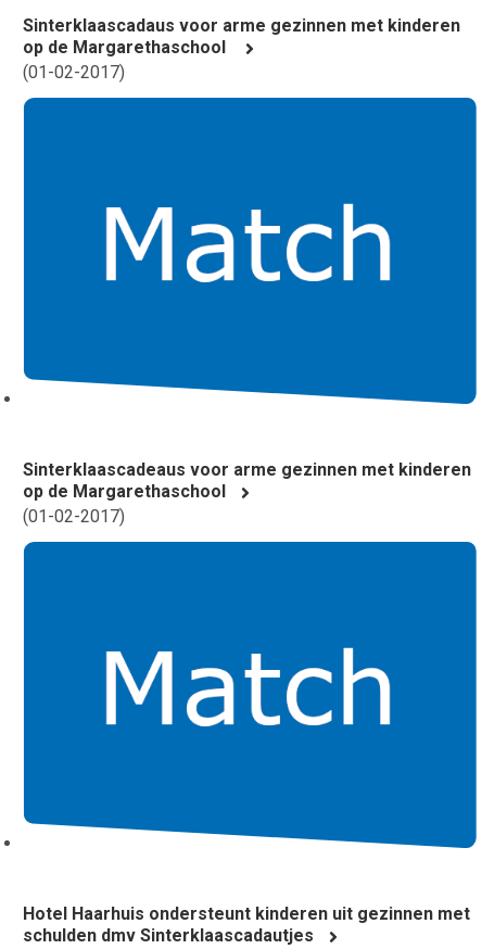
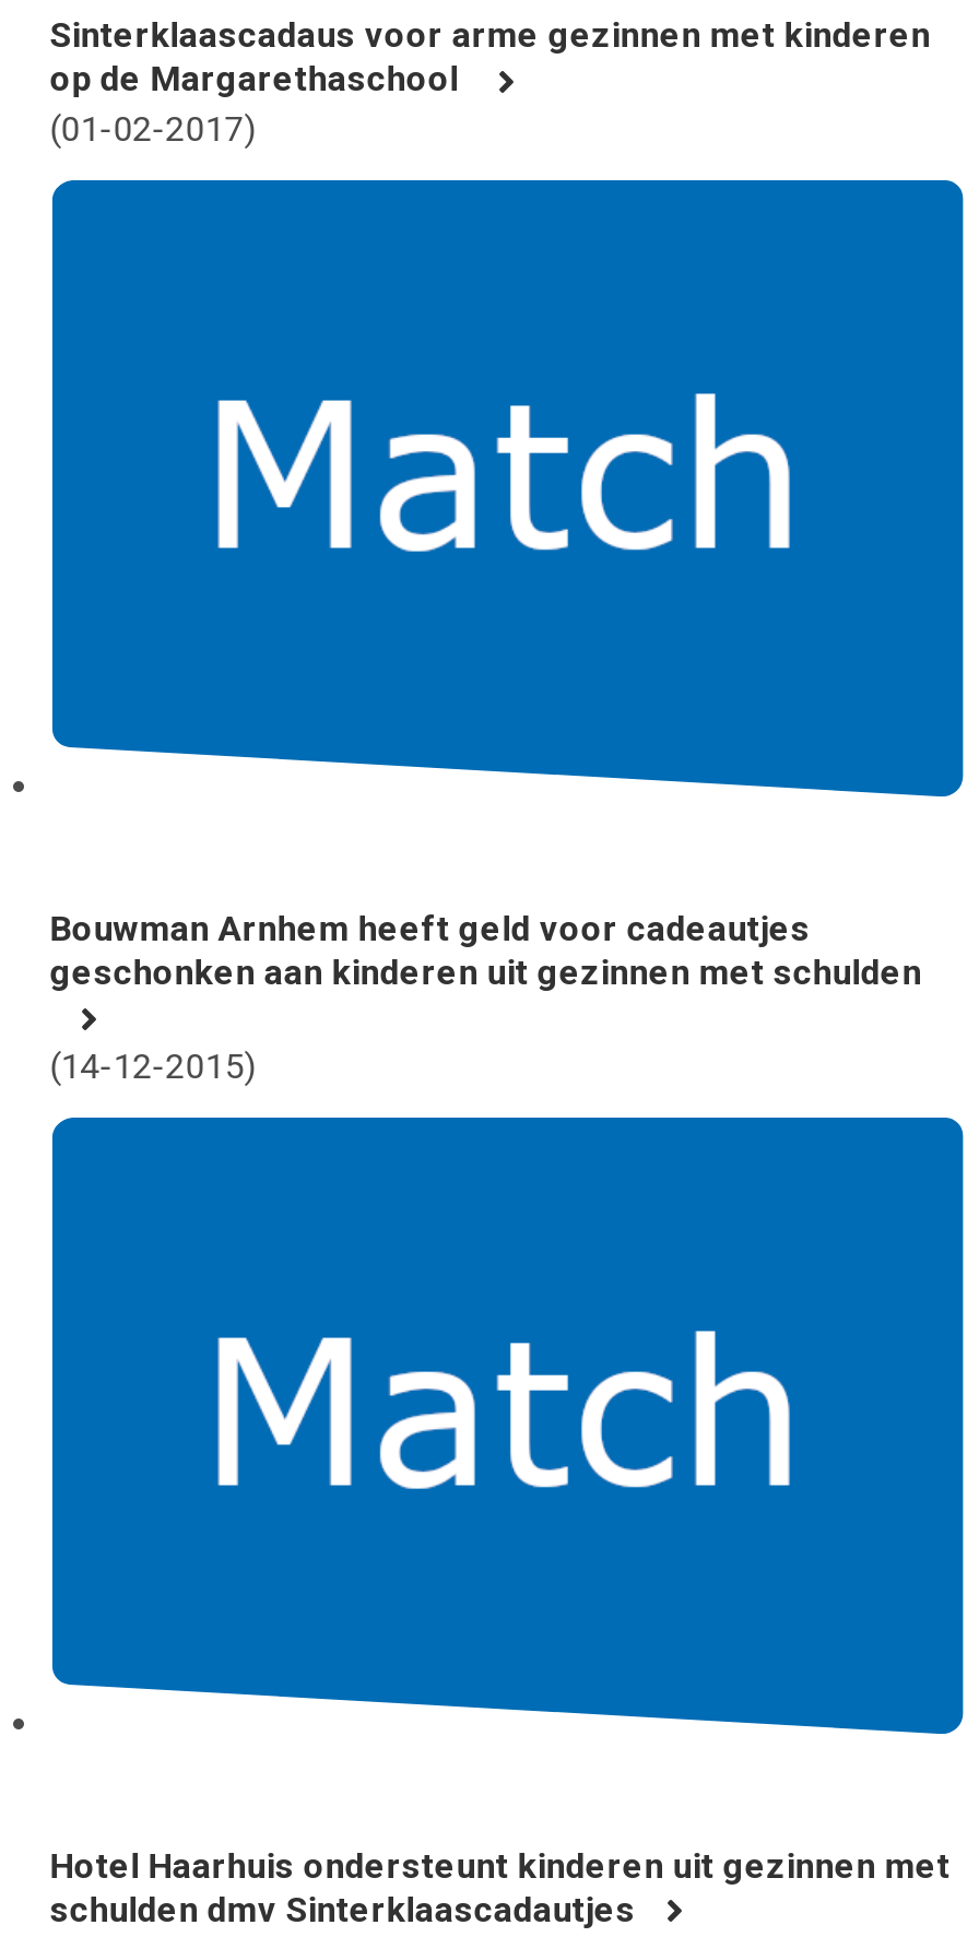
[22,459,471,527] Sinterklaascadeaus voor arme gezinnen met kinderen | op de Margarethaschool | (01-02-2017) -> [50,908,922,1087] Bouwman Arnhem heeft geld voor cadeautjes | geschonken aan kinderen uit gezinnen met schulden | (14-12-2015)

